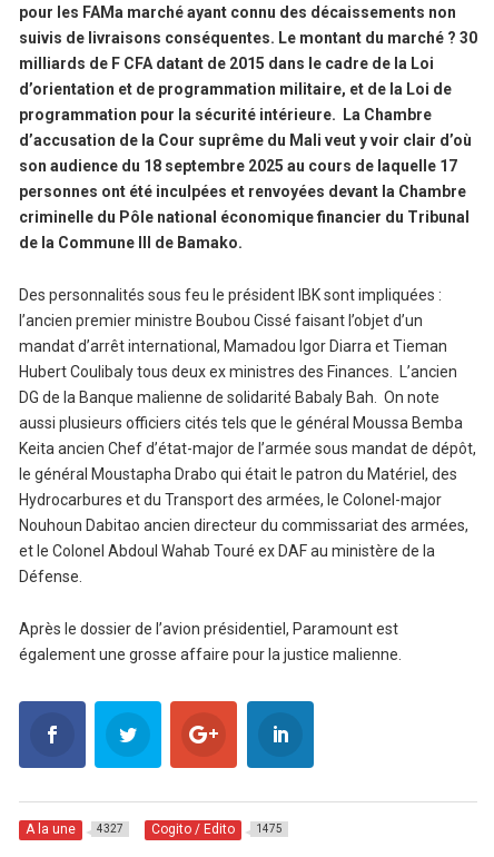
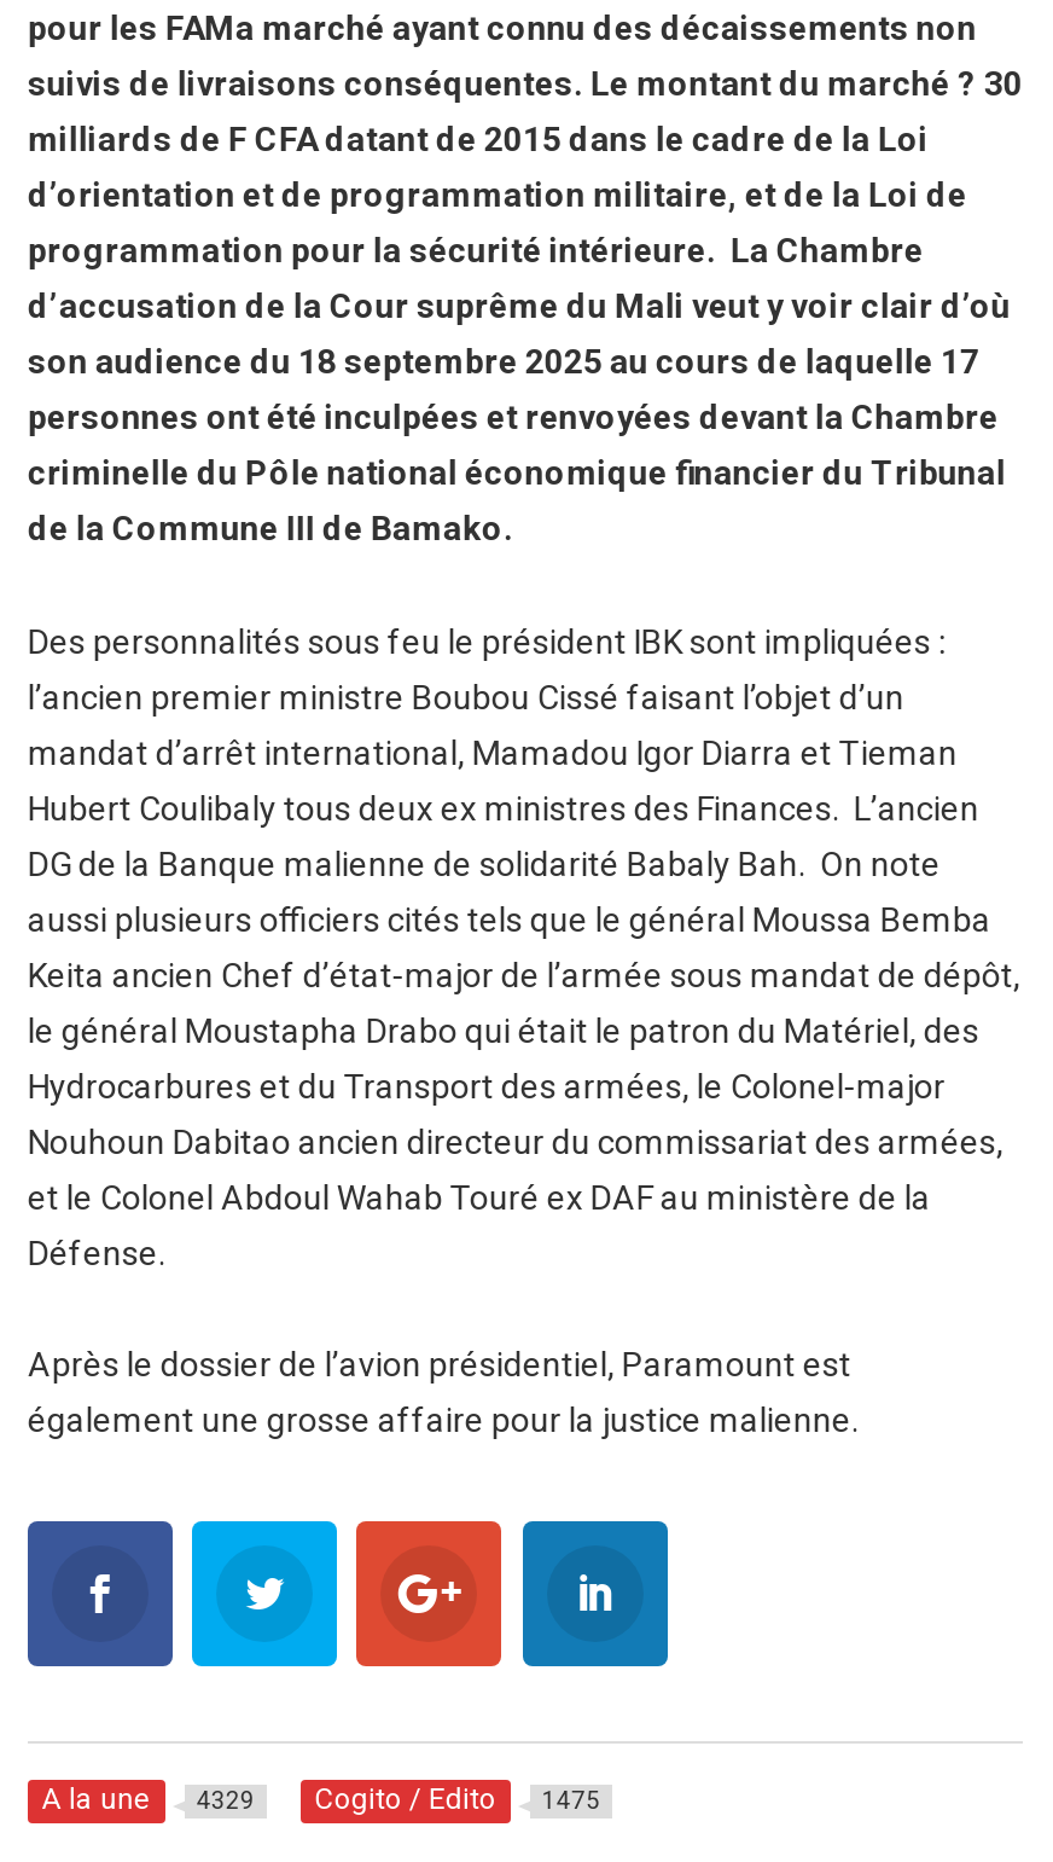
[25,821,123,836] A la une 4327 -> [42,1782,255,1816] A la une 4329

